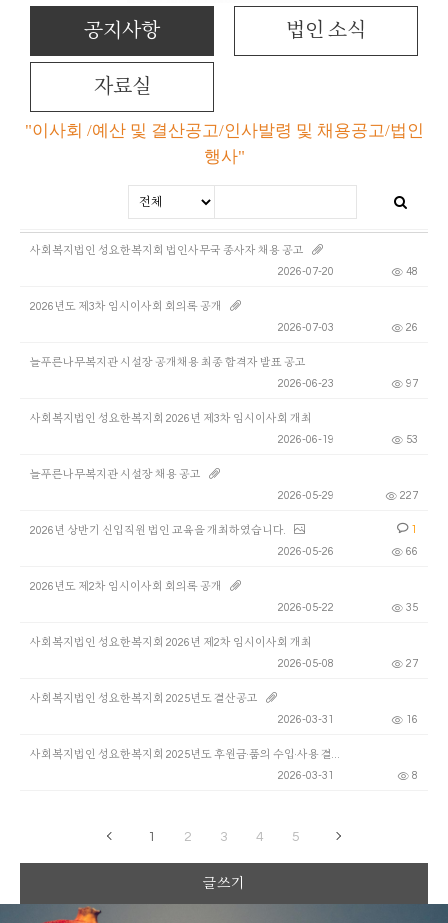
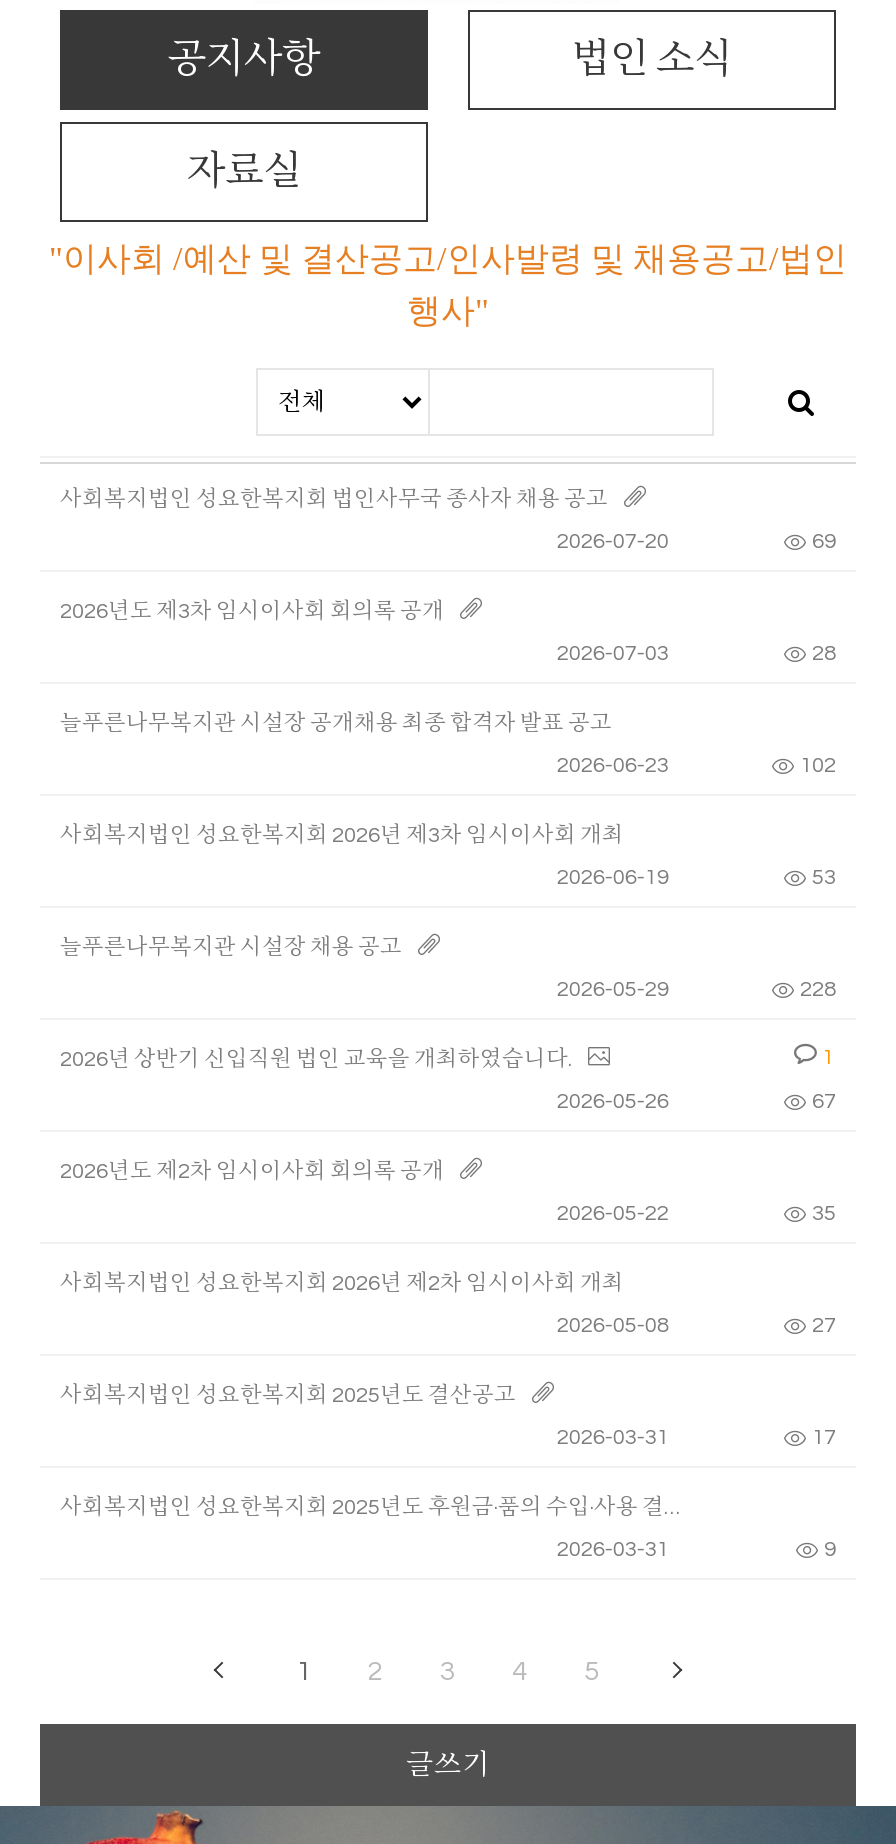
[406,266,418,277] 48 -> [812,530,836,552] 69
[406,322,418,333] 26 -> [812,642,836,664] 28
[406,378,418,389] 97 -> [800,754,836,776] 102
[400,490,418,501] 227 -> [800,978,836,1000] 228
[406,546,418,557] 66 -> [812,1090,836,1112] 67
[406,714,418,725] 16 -> [812,1426,836,1448] 17
[412,770,418,781] 8 -> [824,1538,836,1560] 9

